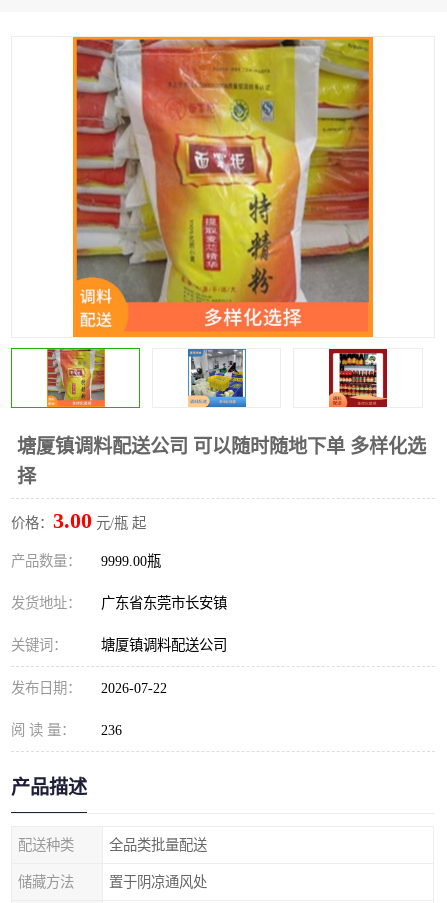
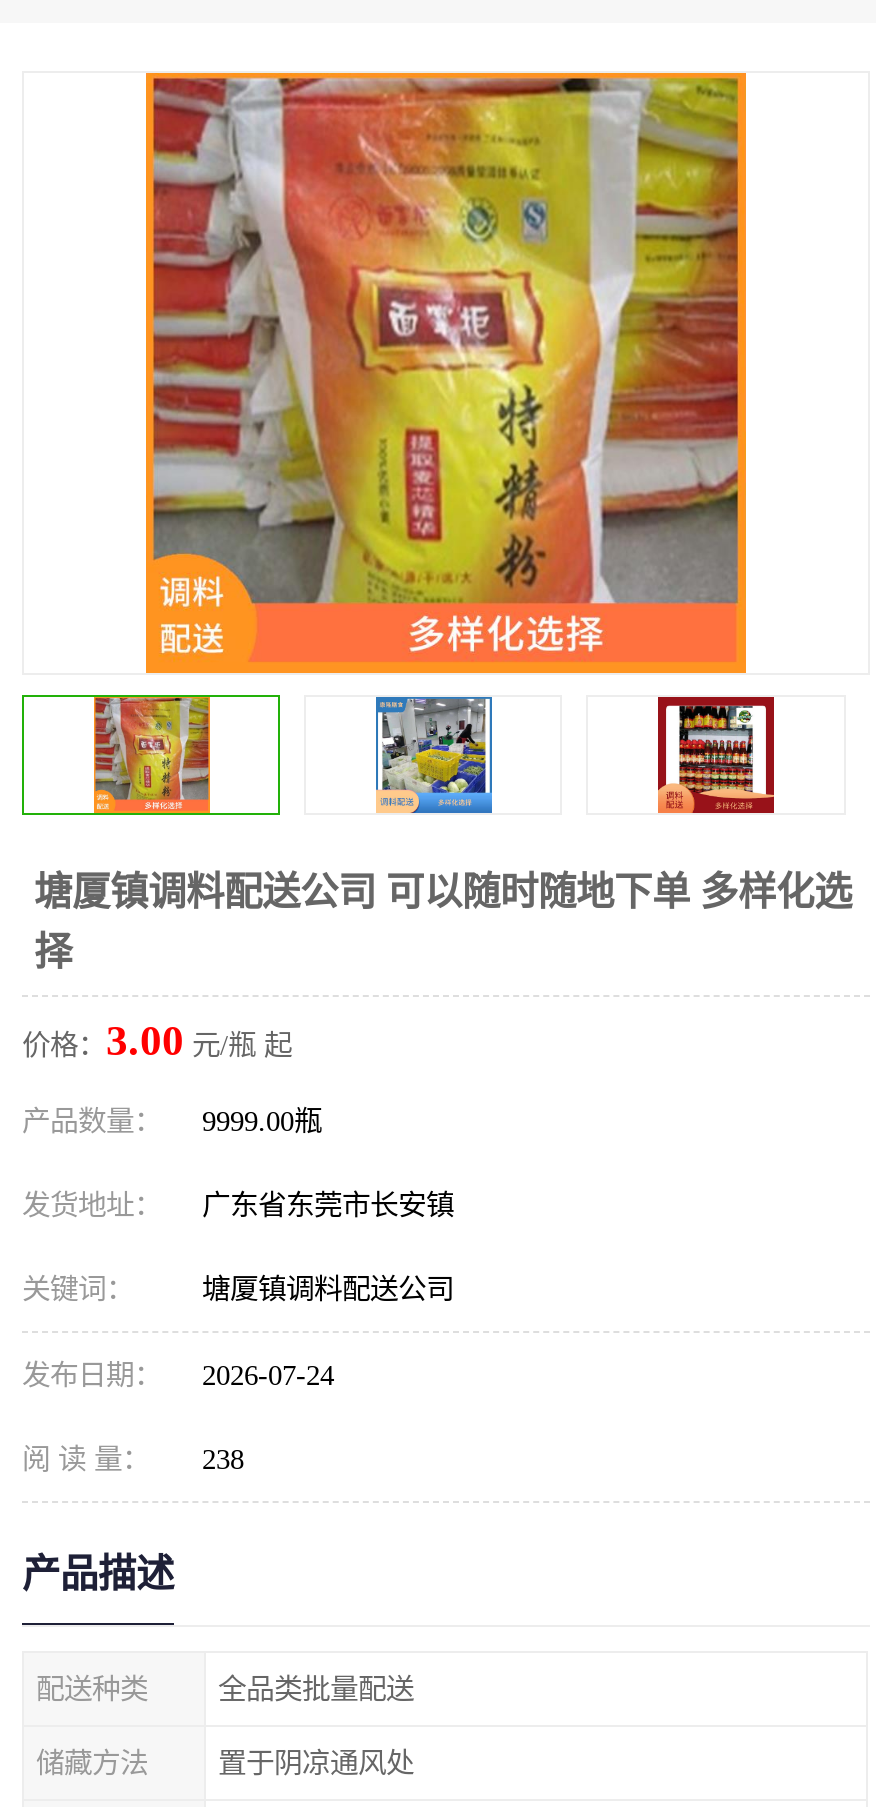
[11,680,167,696] 发布日期： 2026-07-22 -> [22,1359,334,1391] 发布日期： 2026-07-24
[11,722,122,738] 阅 读 量： 236 -> [22,1443,244,1475] 阅 读 量： 238

